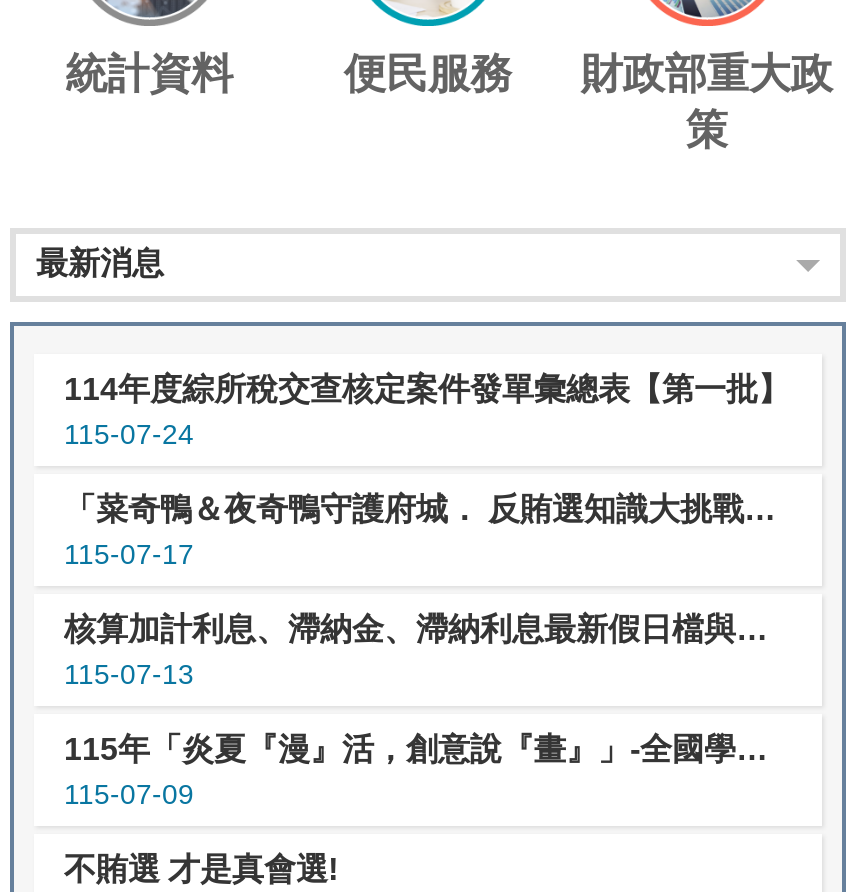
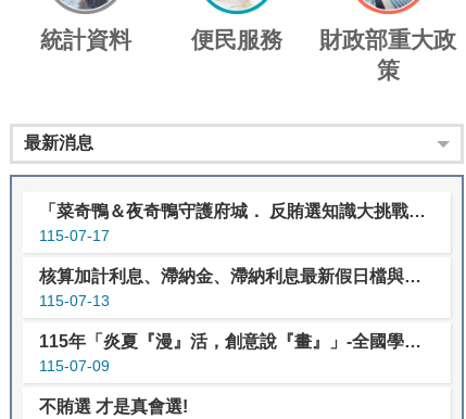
[64,372,790,450] 114年度綜所稅交查核定案件發單彙總表【第一批】 | 115-07-24 -> none

